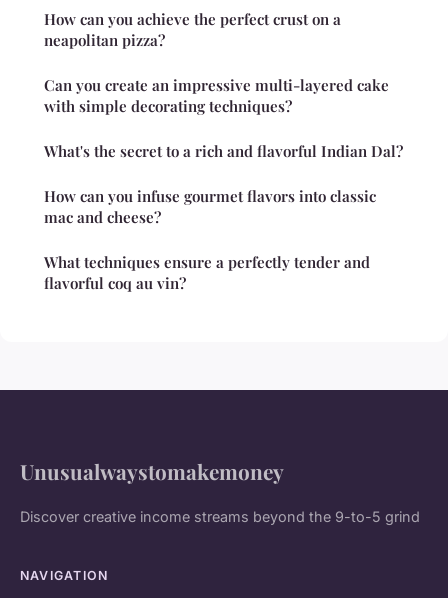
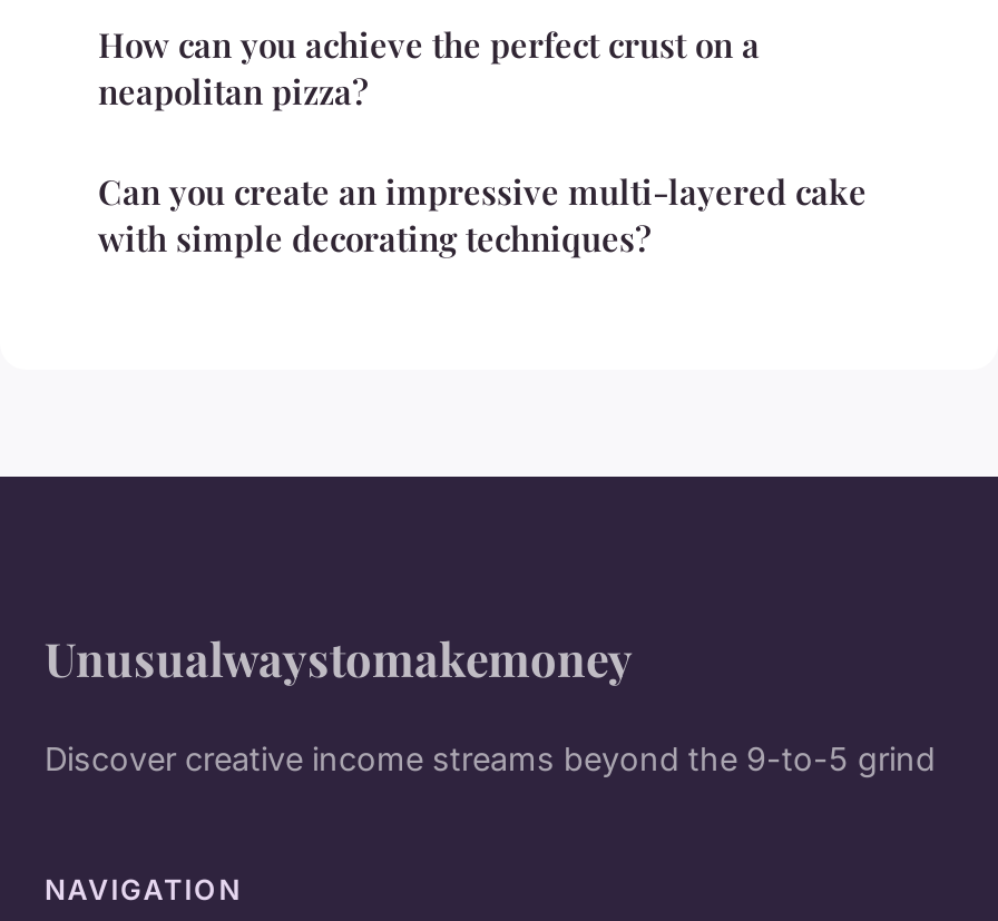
[44,141,403,293] What's the secret to a rich and flavorful Indian Dal? | How can you infuse gourmet flavors into classic | mac and cheese? | What techniques ensure a perfectly tender and | flavorful coq au vin? -> none

